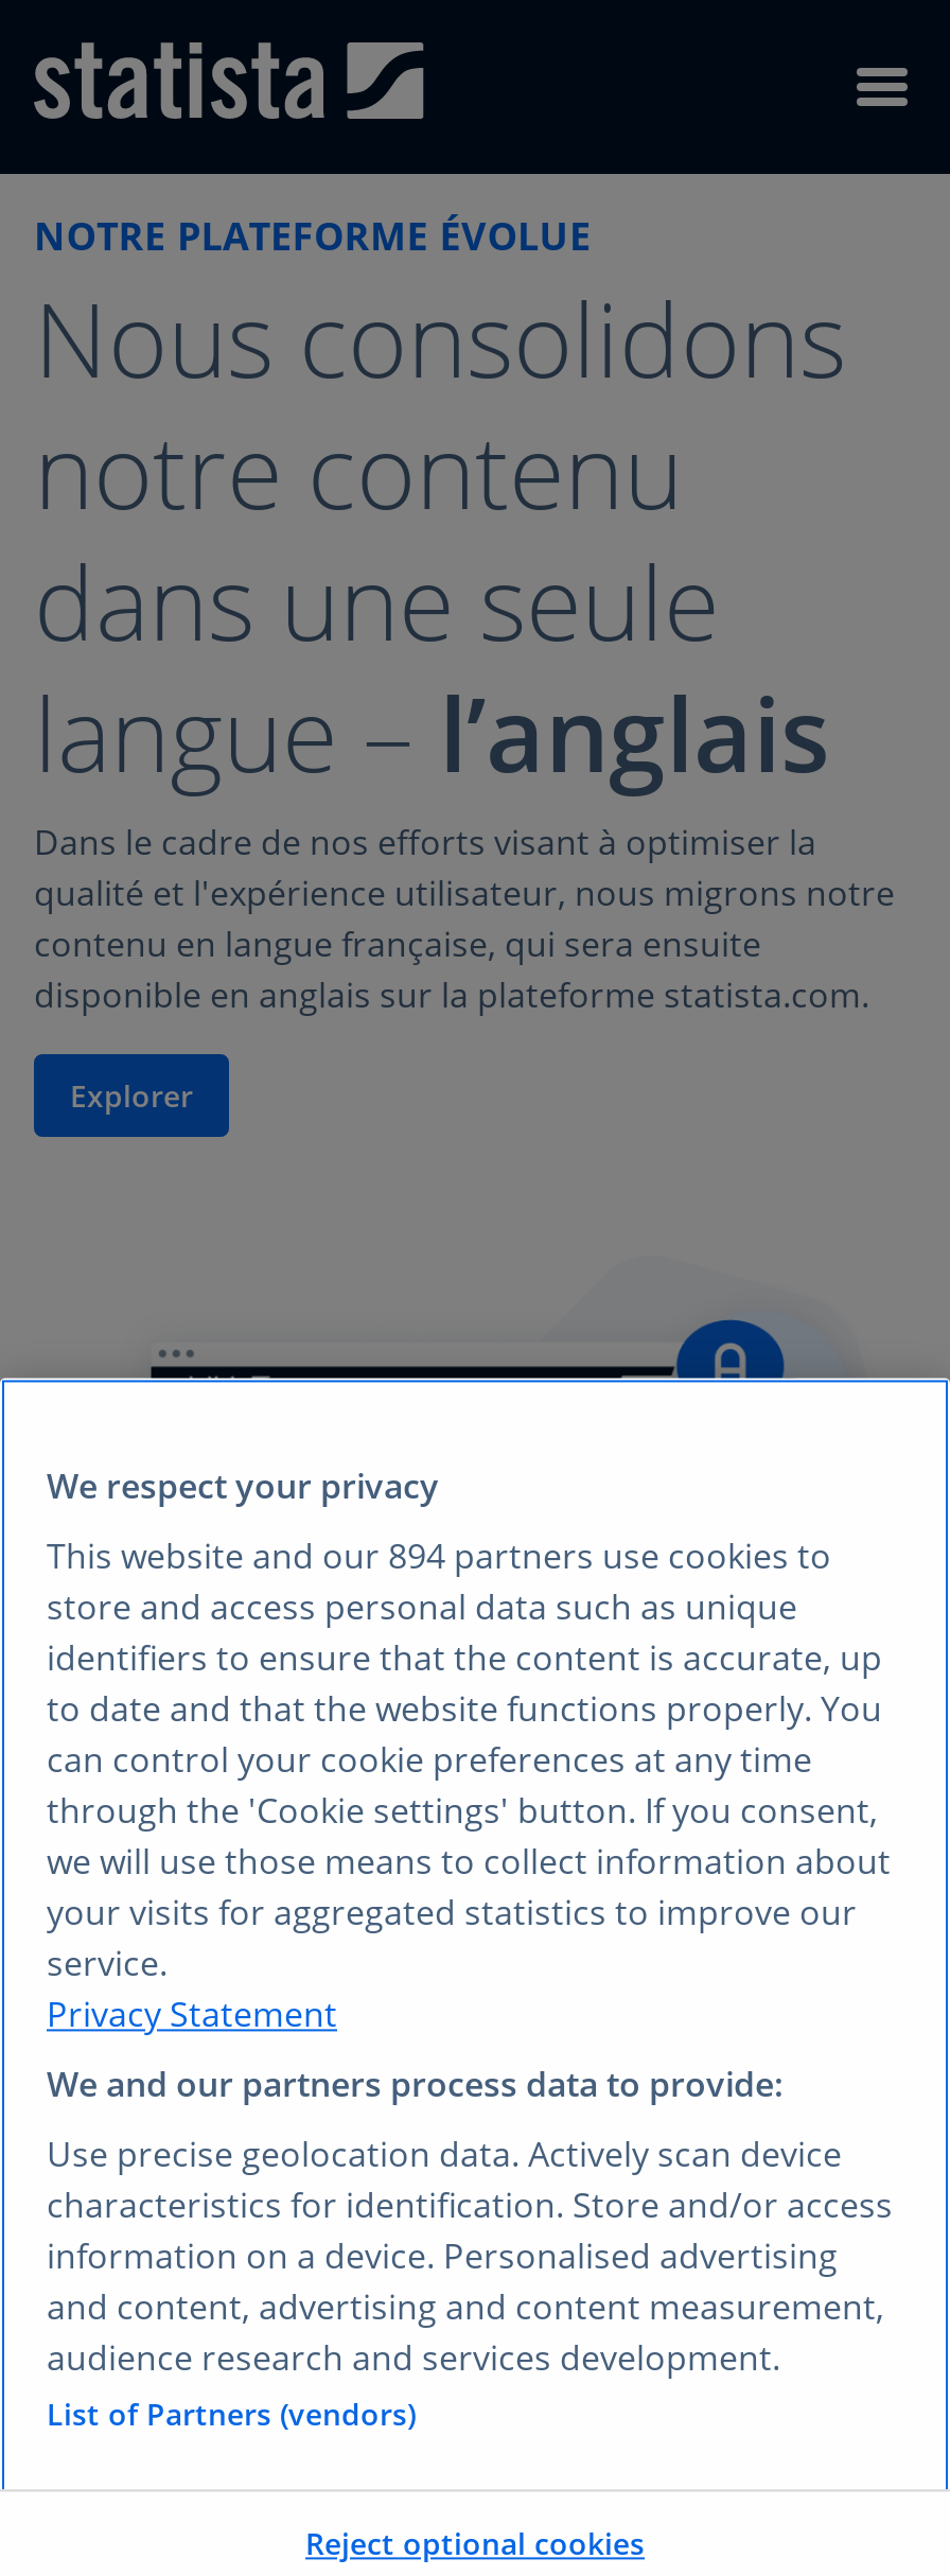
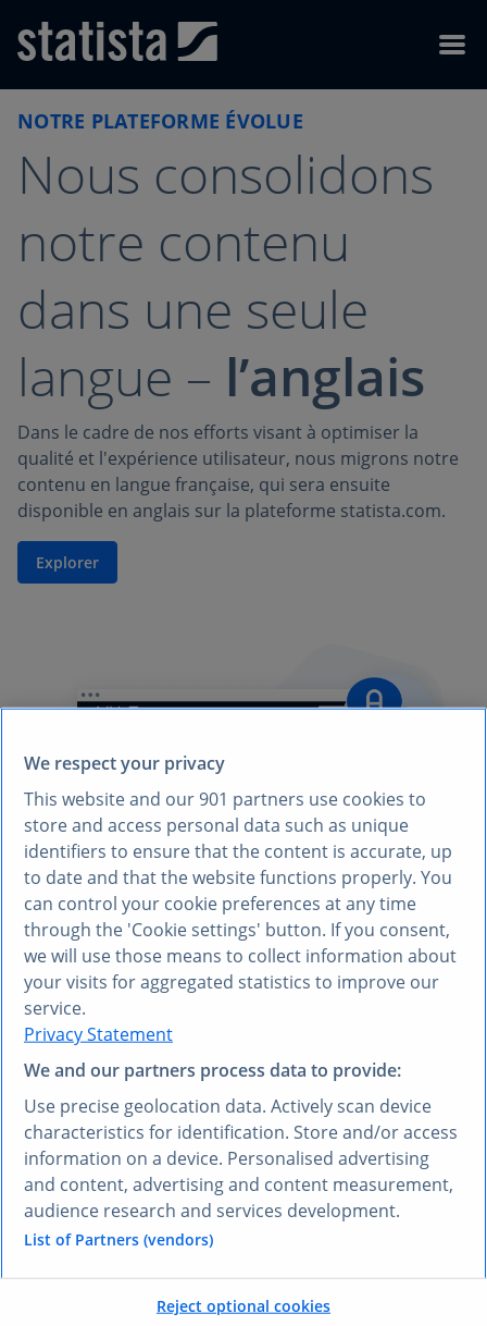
[47,1533,831,1580] This website and our 894 partners use cookies to -> [24,787,426,811] This website and our 901 partners use cookies to

